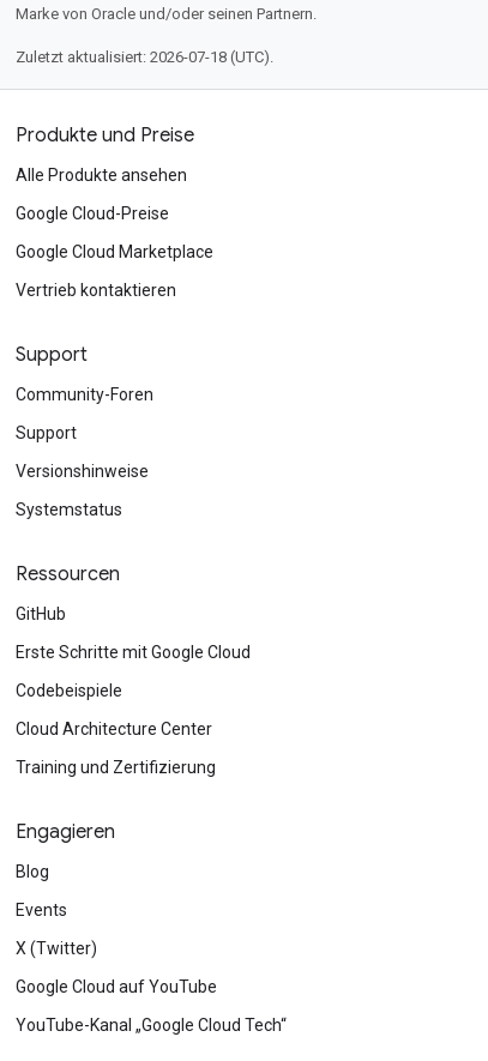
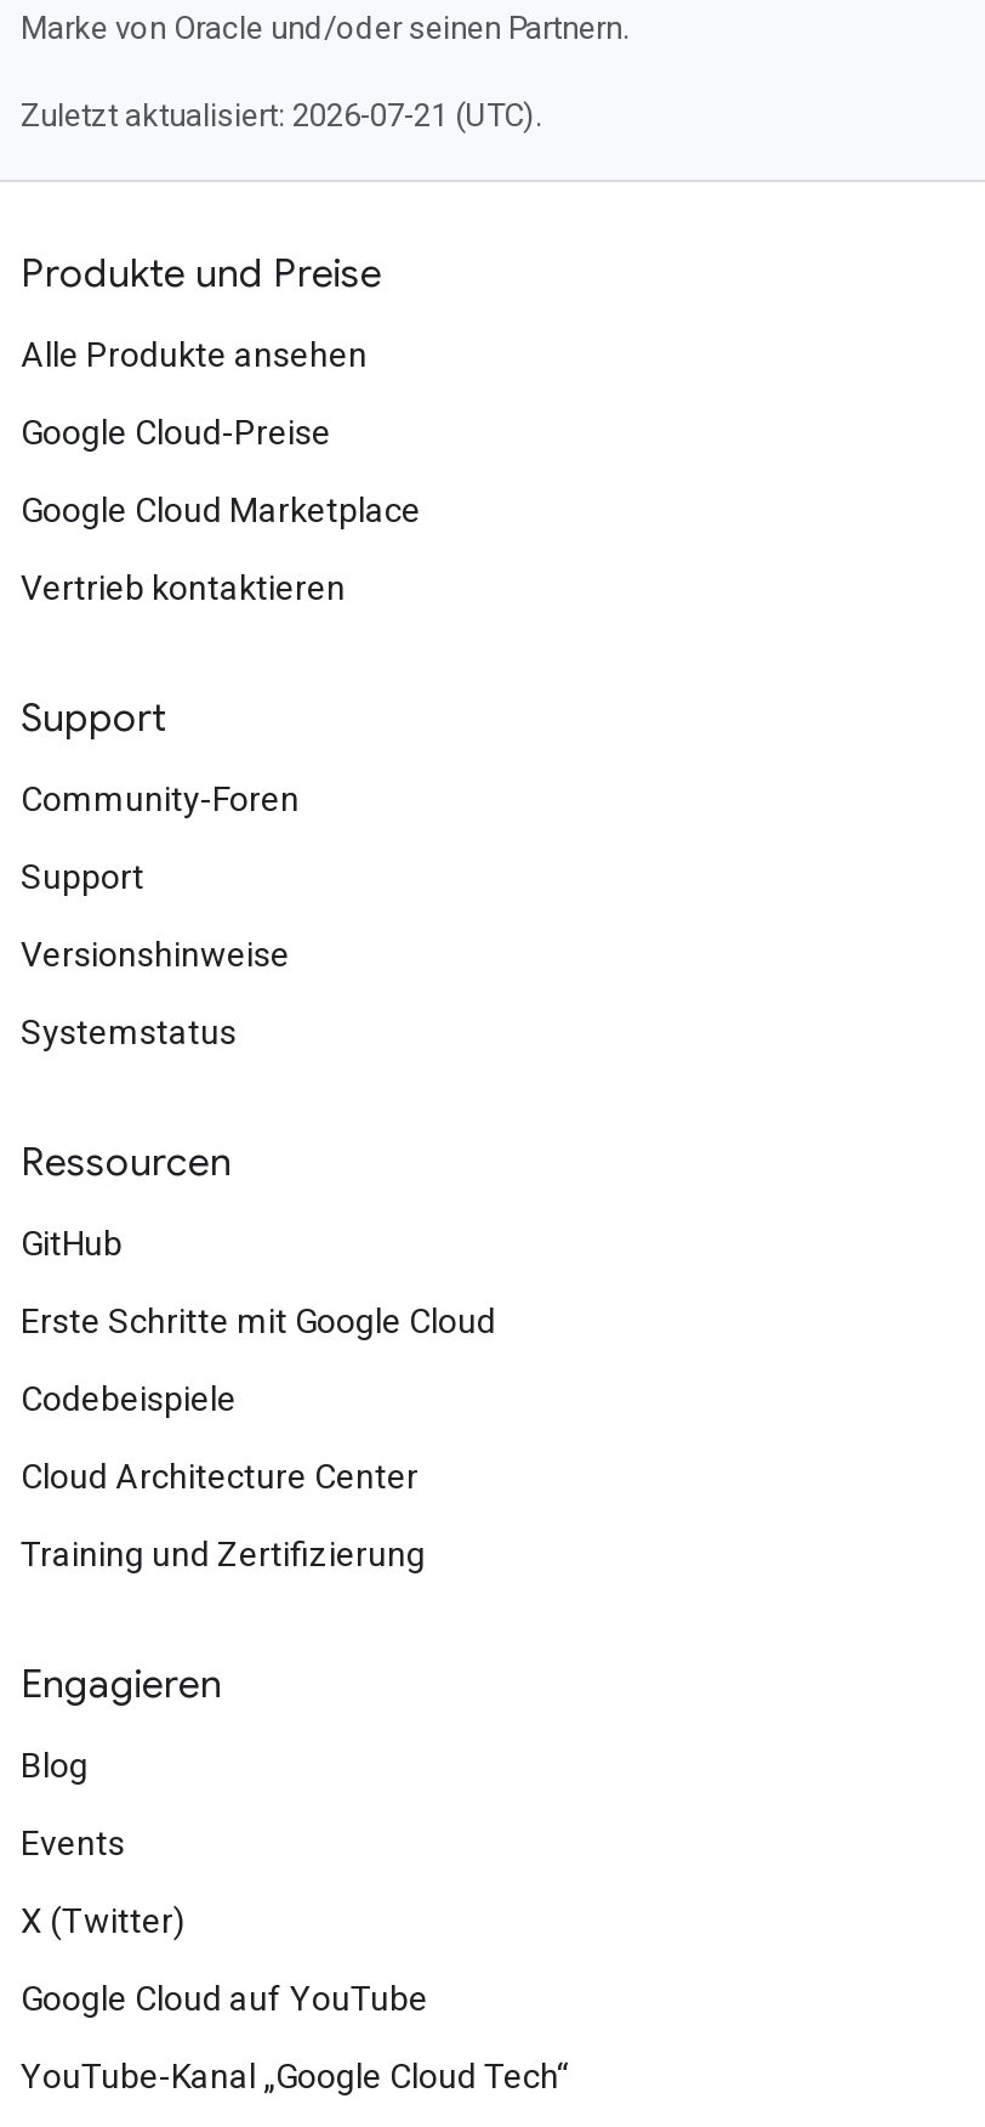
[16,48,273,66] Zuletzt aktualisiert: 2026-07-18 (UTC). -> [21,97,542,134] Zuletzt aktualisiert: 2026-07-21 (UTC).

